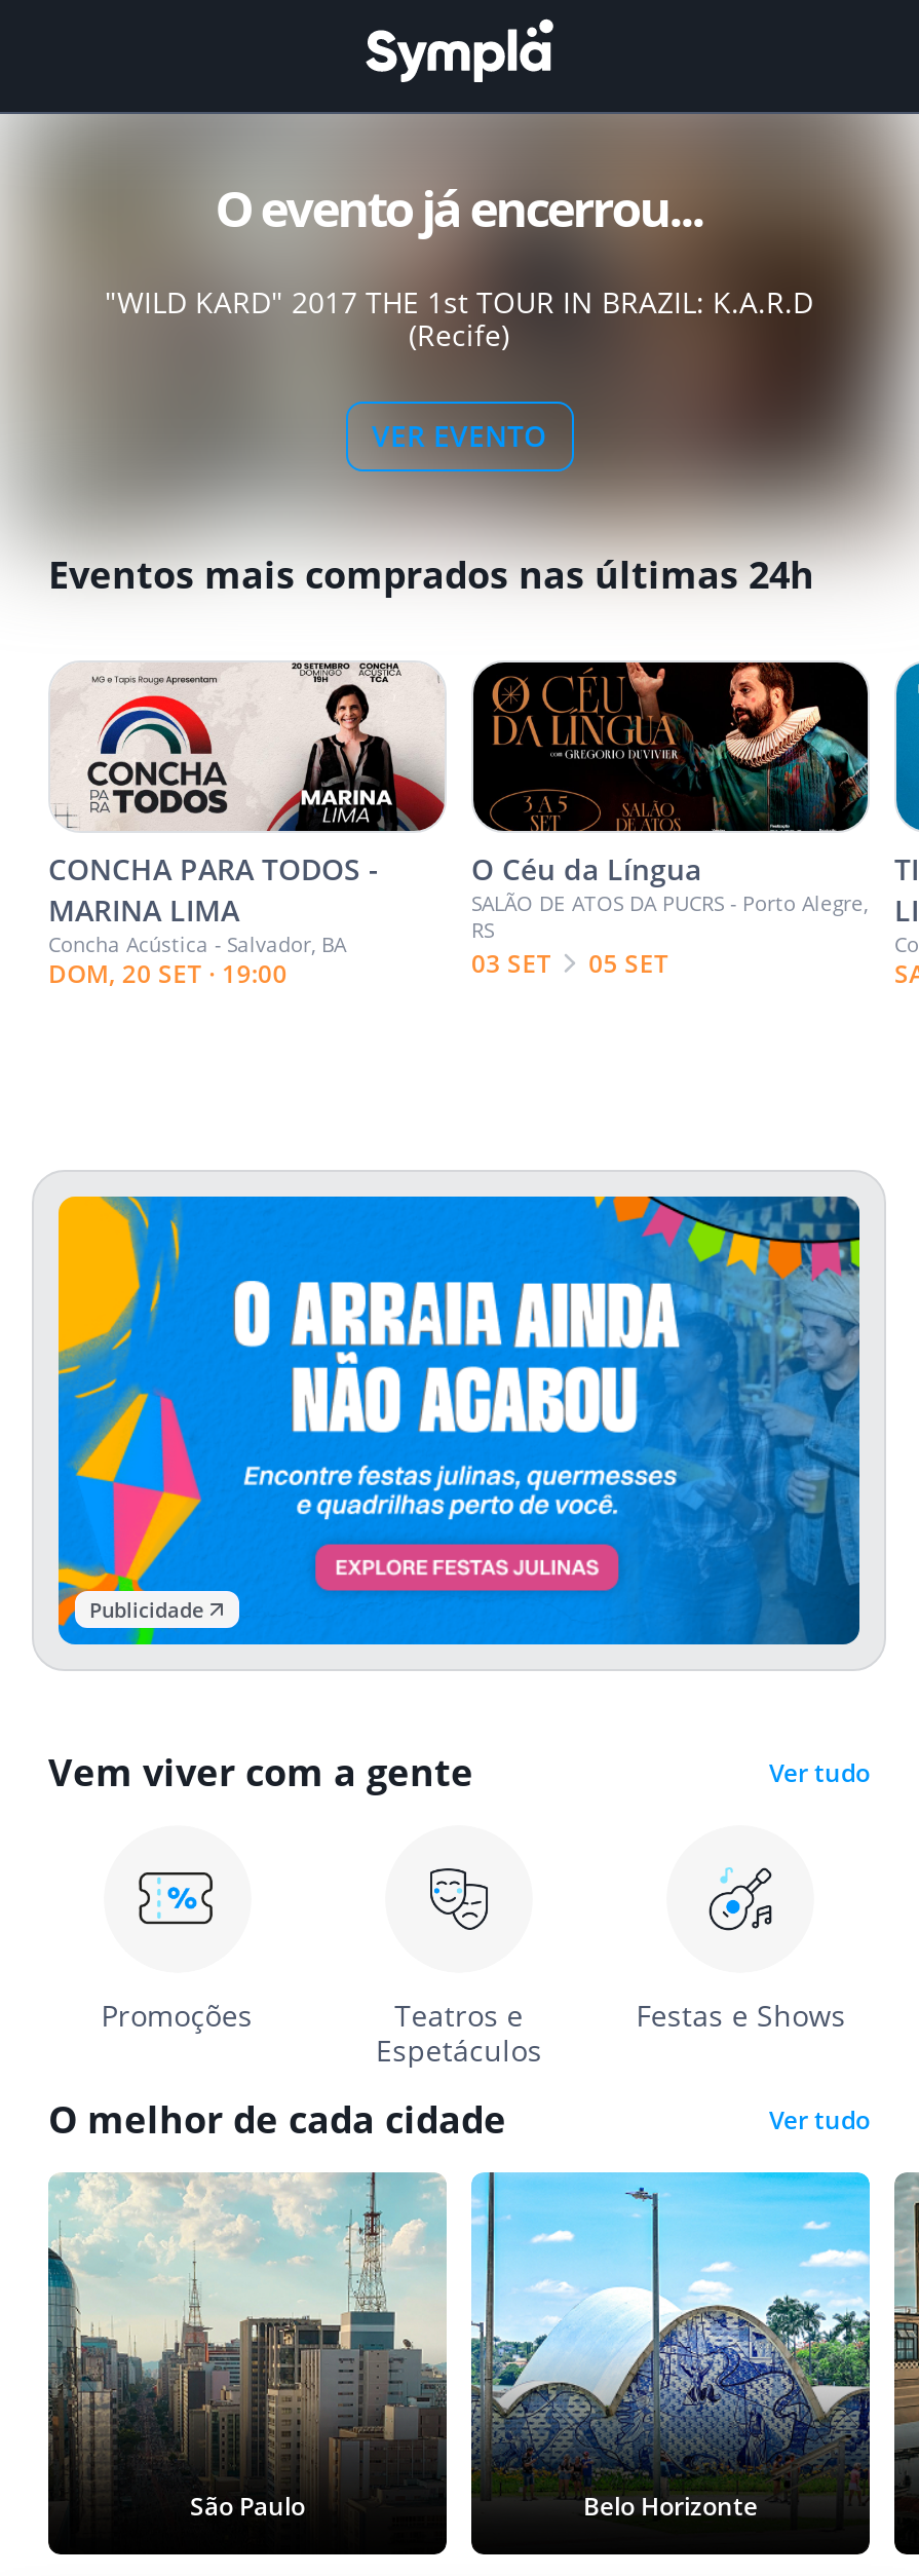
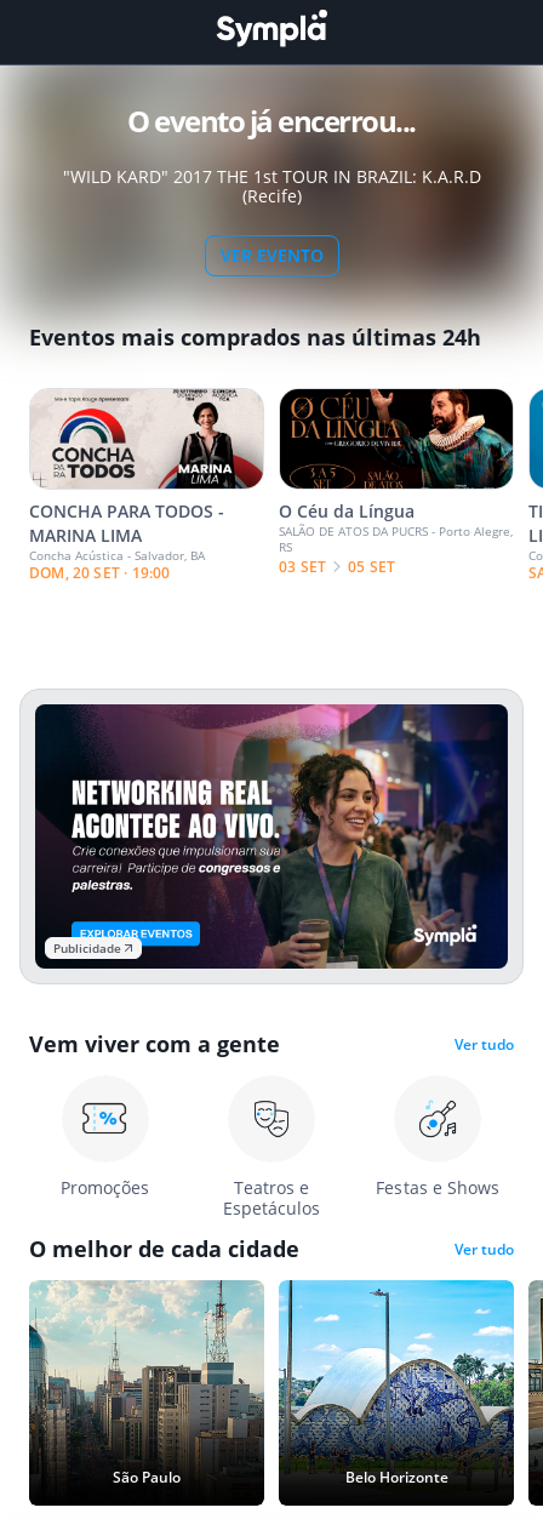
[56,1195,861,1646] [image] -> [34,703,509,970] [image]

